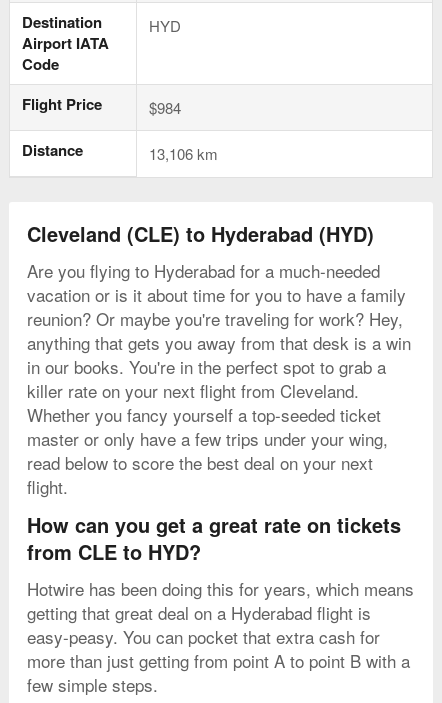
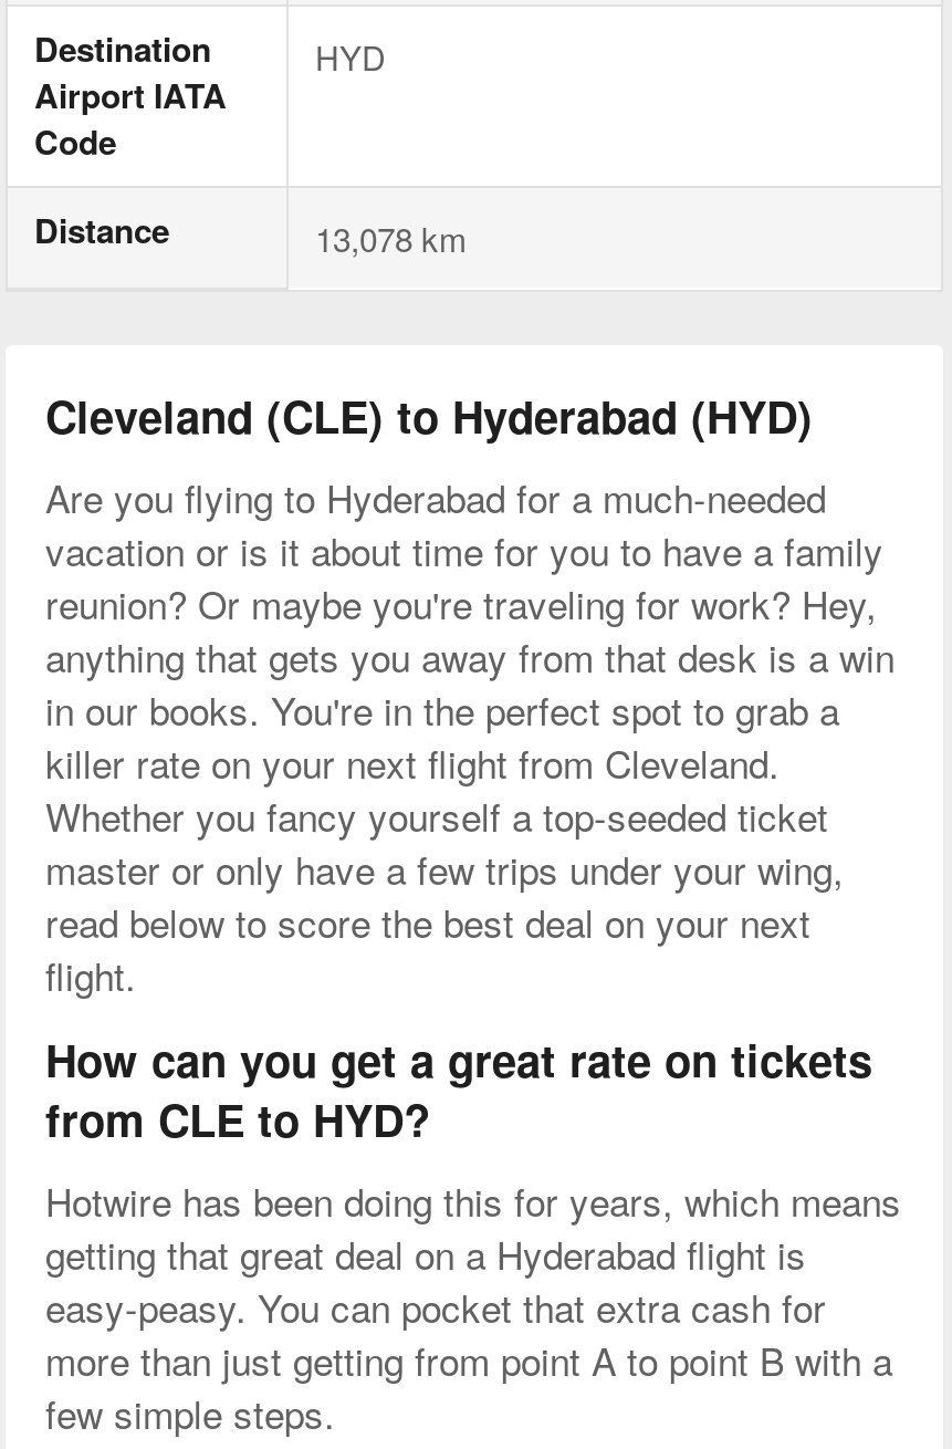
[22,93,181,118] Flight Price | $984 -> none
[149,143,218,164] 13,106 km -> [315,214,468,260] 13,078 km

